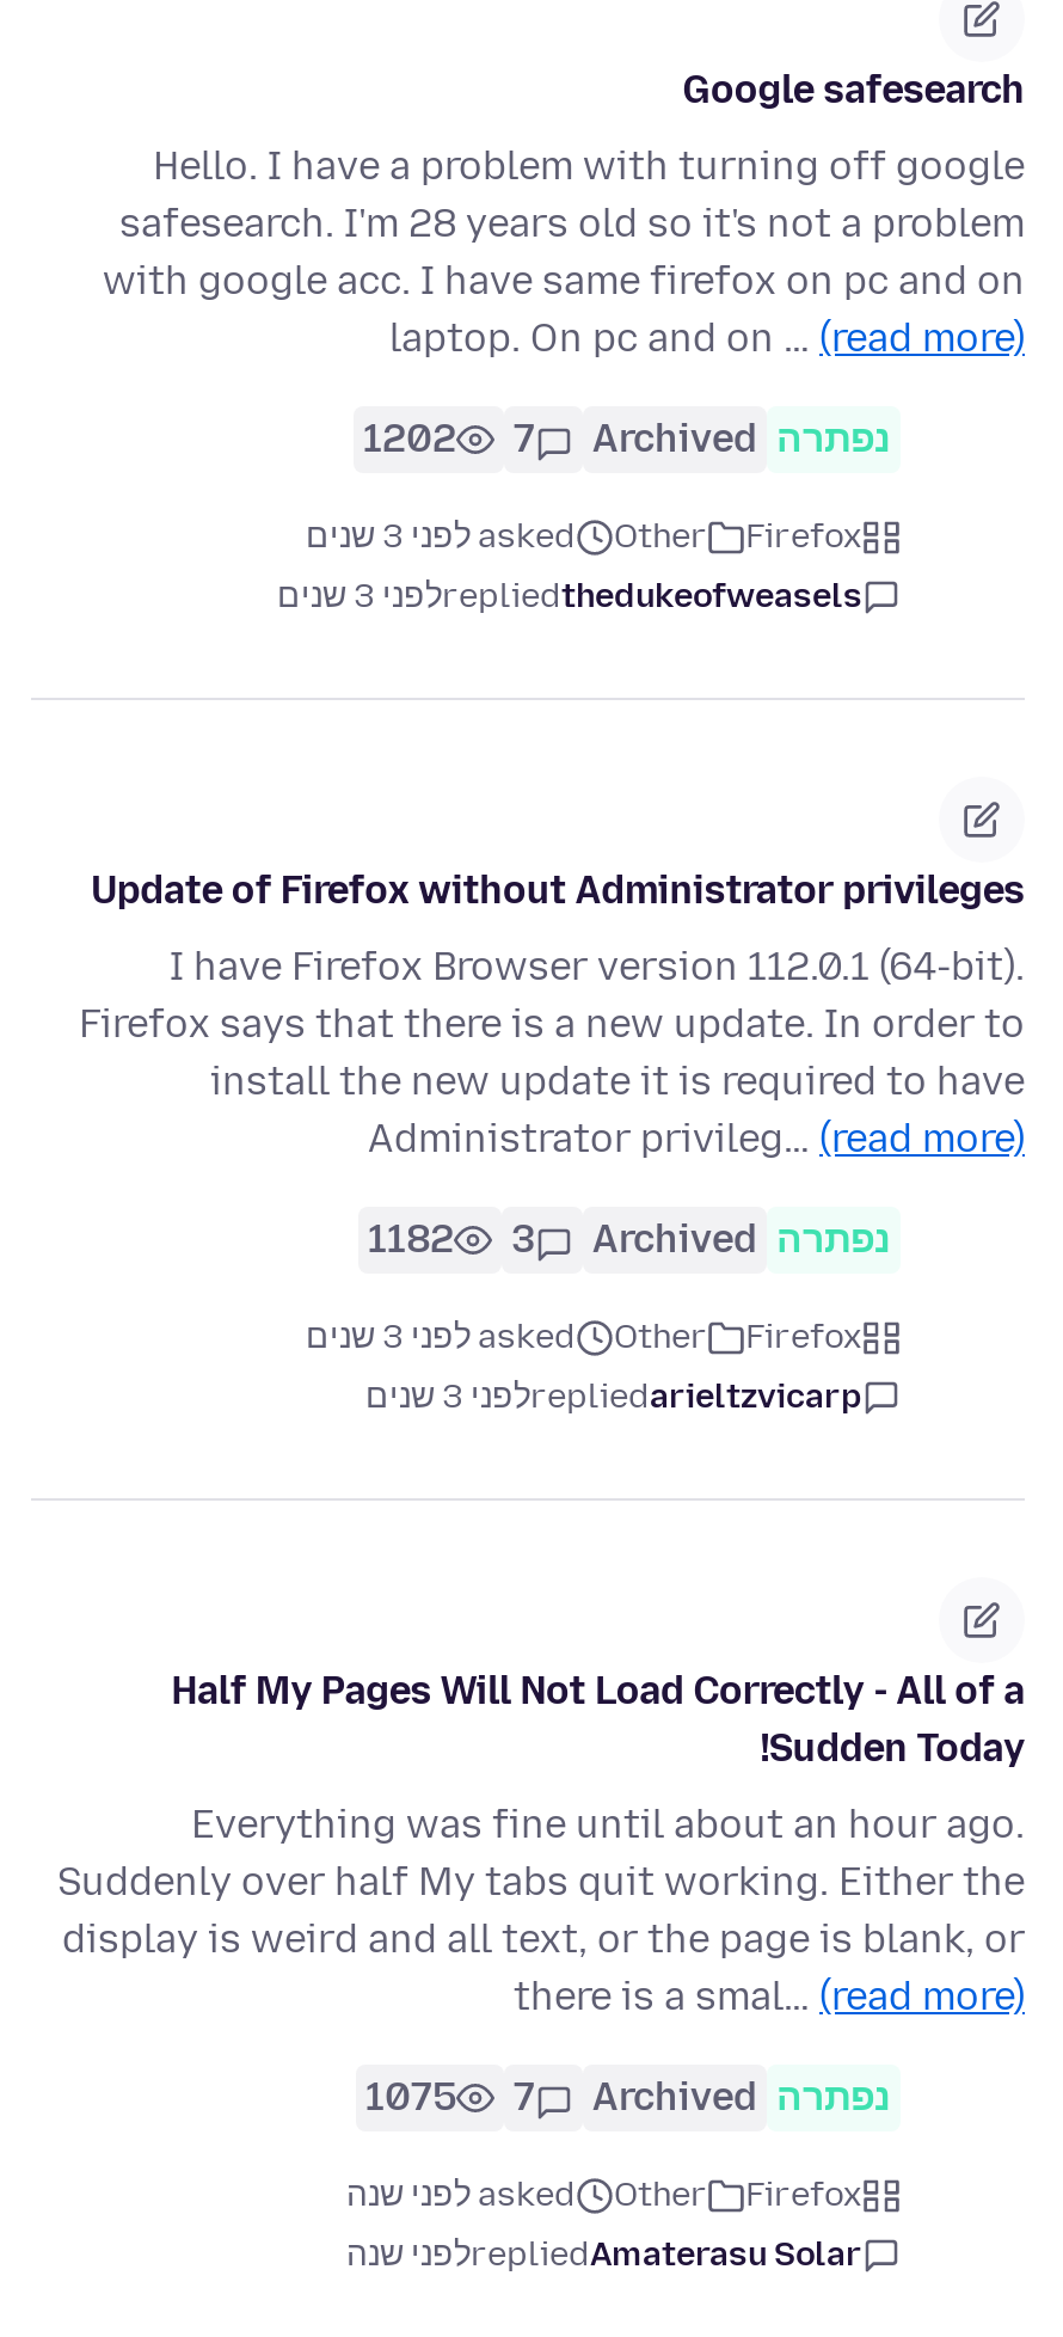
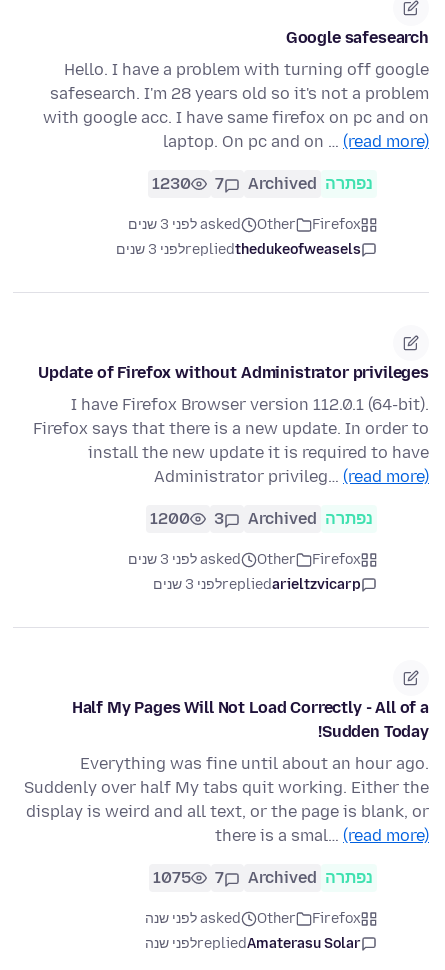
[363,417,456,462] 1202 -> [152,174,191,193] 1230
[368,1217,454,1263] 1182 -> [150,509,190,528] 1200

